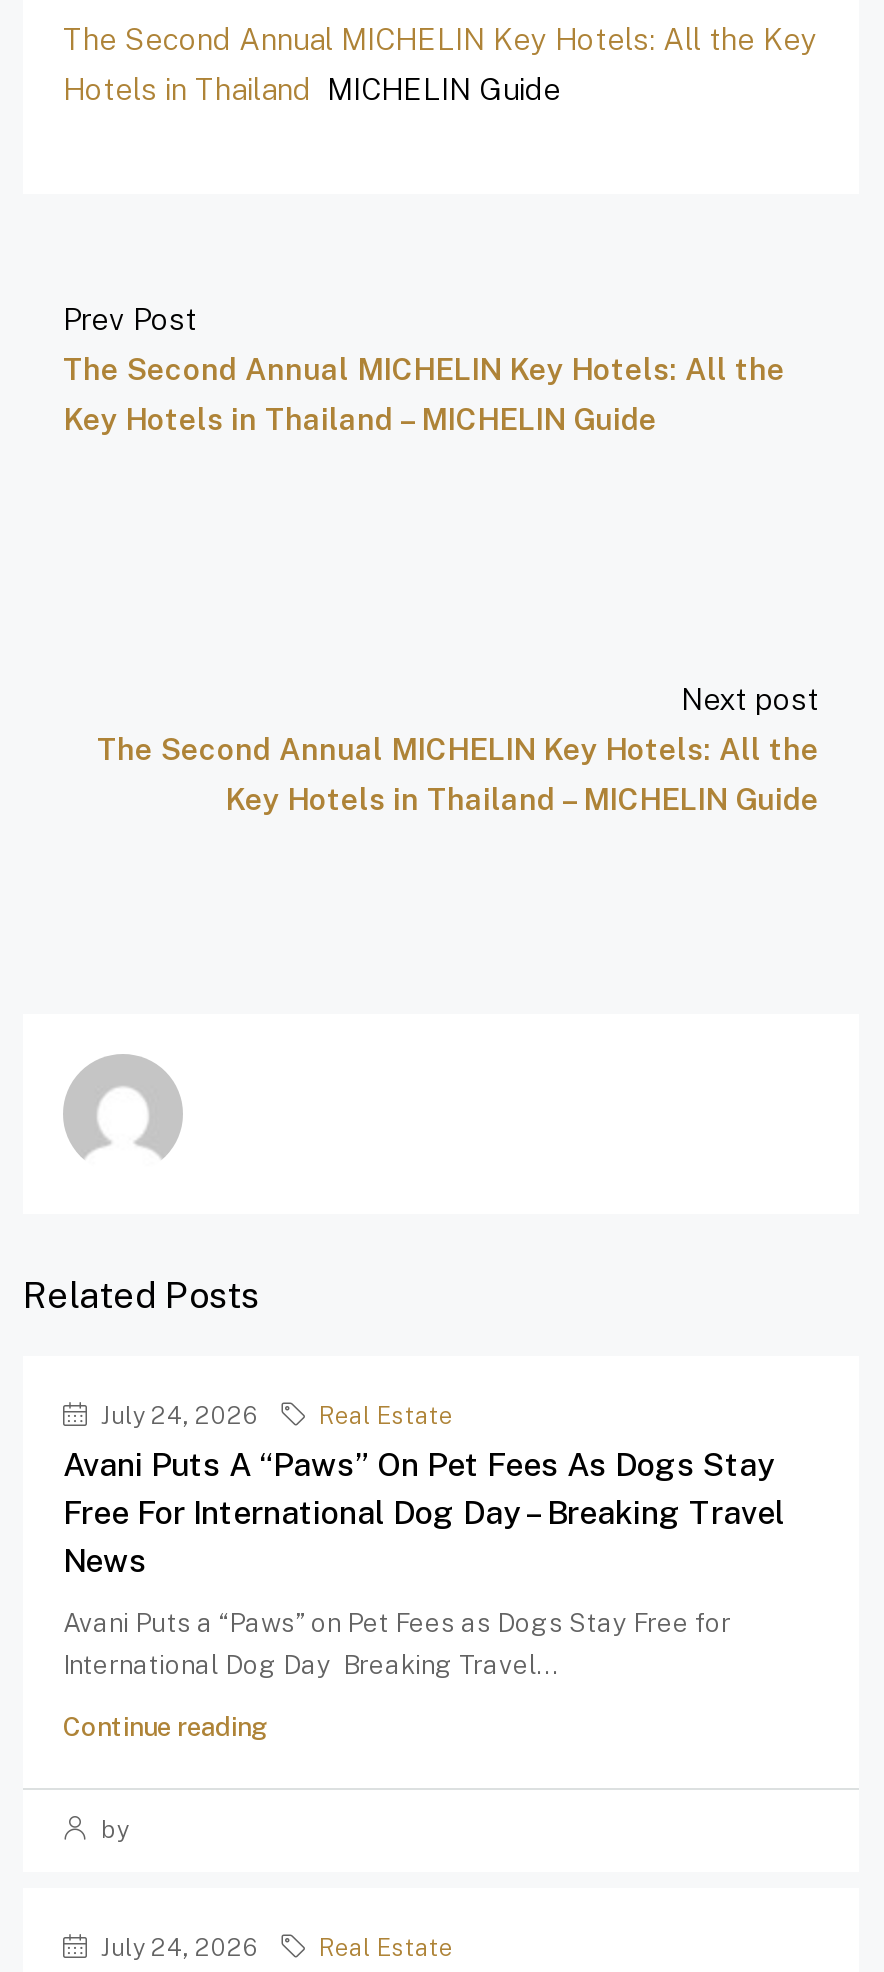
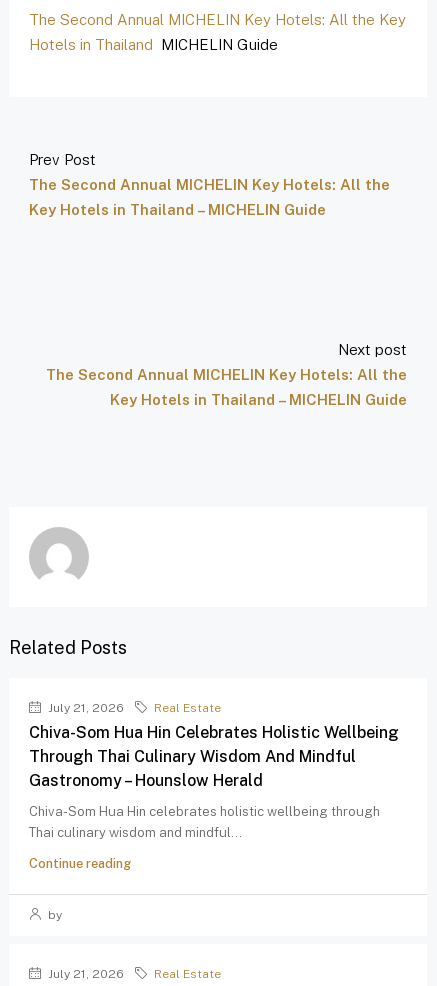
[95,1403,259,1431] July 24, 2026 -> [45,701,124,715] July 21, 2026
[63,1447,785,1581] Avani Puts A “Paws” On Pet Fees As Dogs Stay | Free For International Dog Day – Breaking Travel | News -> [29,723,399,790] Chiva-Som Hua Hin Celebrates Holistic Wellbeing | Through Thai Culinary Wisdom And Mindful | Gastronomy – Hounslow Herald
[63,1609,731,1681] Avani Puts a “Paws” on Pet Fees as Dogs Stay Free for | International Dog Day Breaking Travel... -> [29,804,380,840] Chiva-Som Hua Hin celebrates holistic wellbeing through | Thai culinary wisdom and mindful...
[95,1935,259,1963] July 24, 2026 -> [45,967,124,981] July 21, 2026

